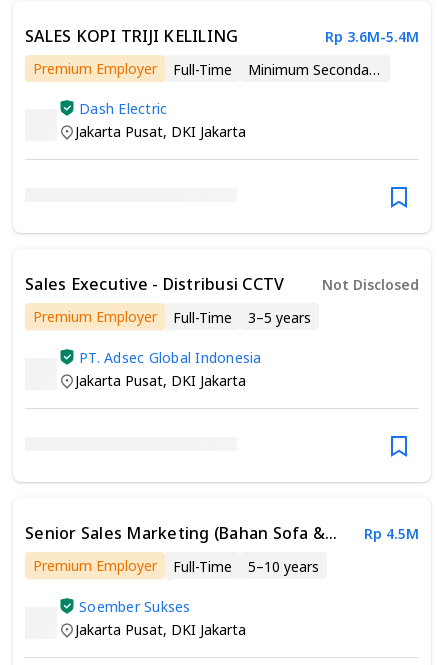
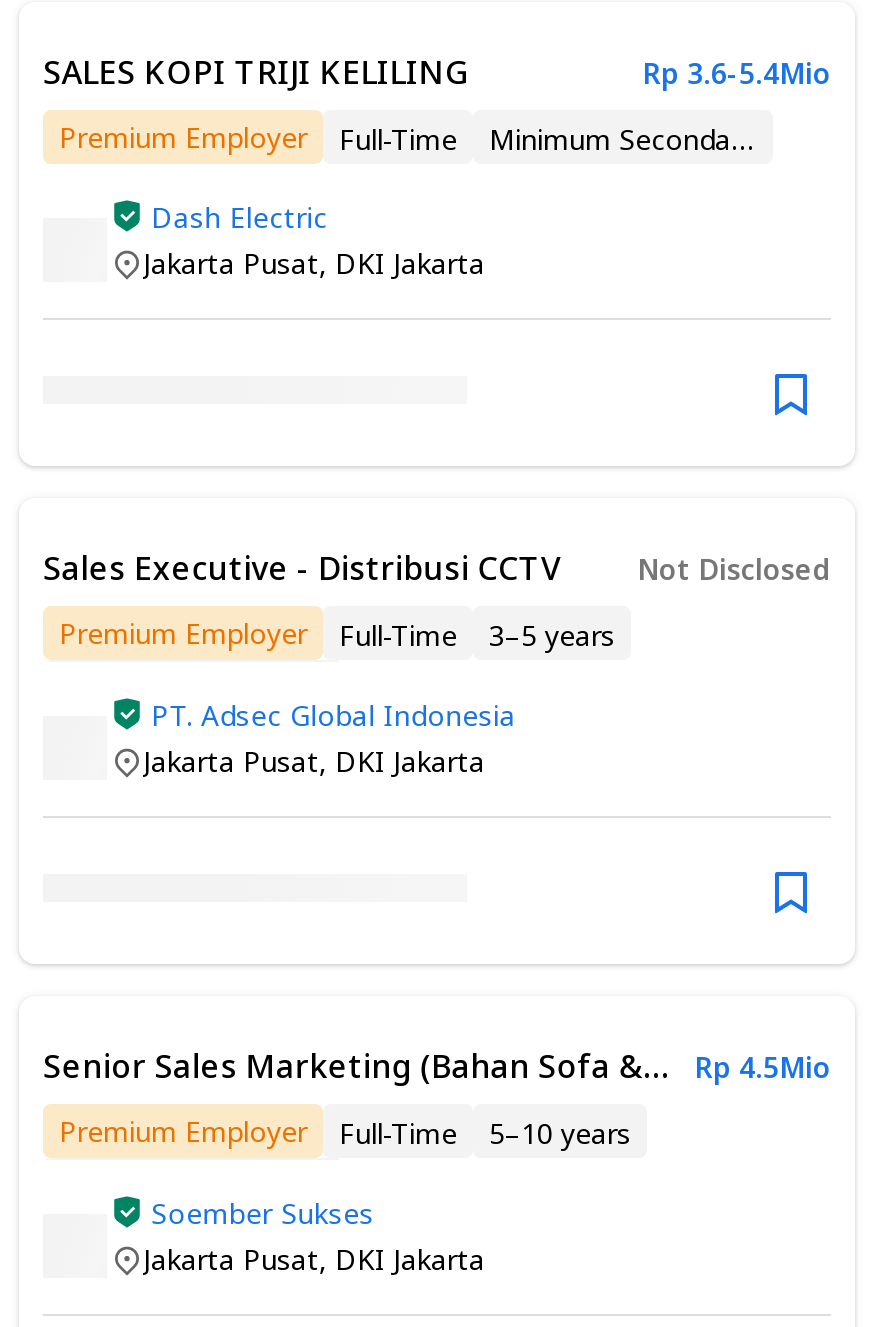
[325,27,419,46] Rp 3.6M-5.4M -> [643,53,831,91] Rp 3.6-5.4Mio
[364,524,419,543] Rp 4.5M -> [695,1047,831,1085] Rp 4.5Mio

